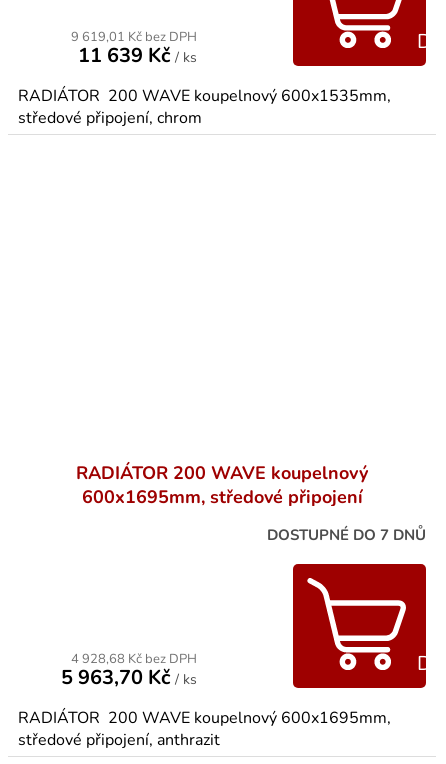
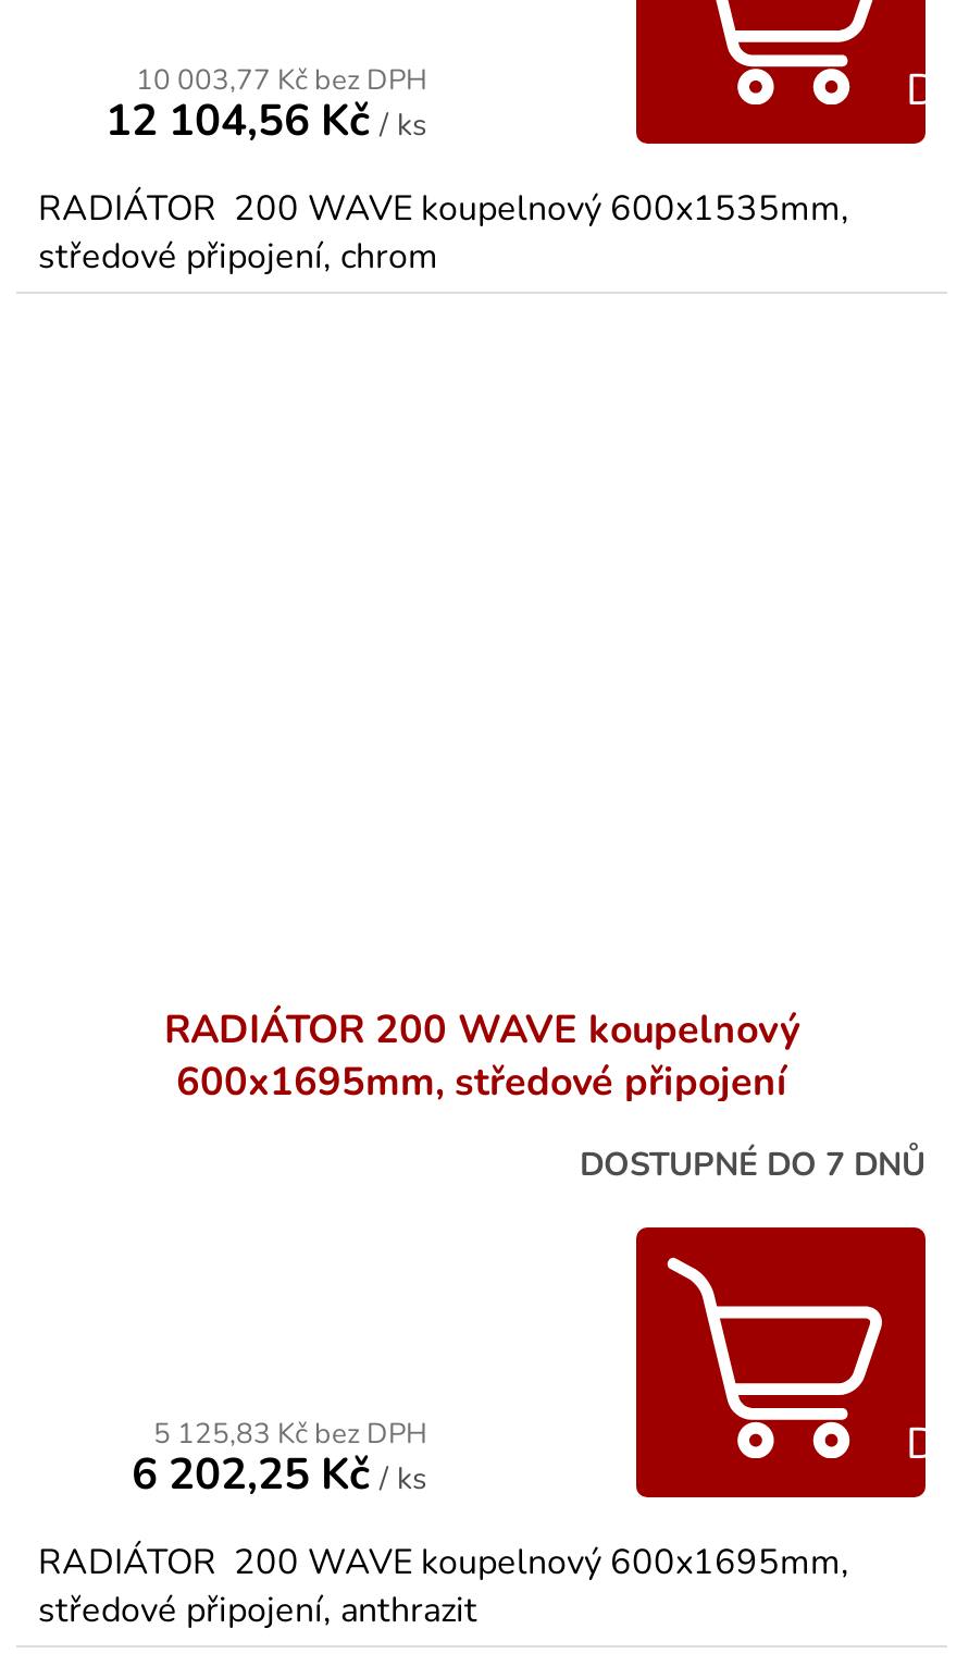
[71,28,197,46] 9 619,01 Kč bez DPH -> [136,62,427,101] 10 003,77 Kč bez DPH
[78,42,197,69] 11 639 Kč / ks -> [105,92,427,151] 12 104,56 Kč / ks
[71,650,197,668] 4 928,68 Kč bez DPH -> [153,1415,427,1454] 5 125,83 Kč bez DPH
[61,664,197,691] 5 963,70 Kč / ks -> [132,1445,427,1504] 6 202,25 Kč / ks

